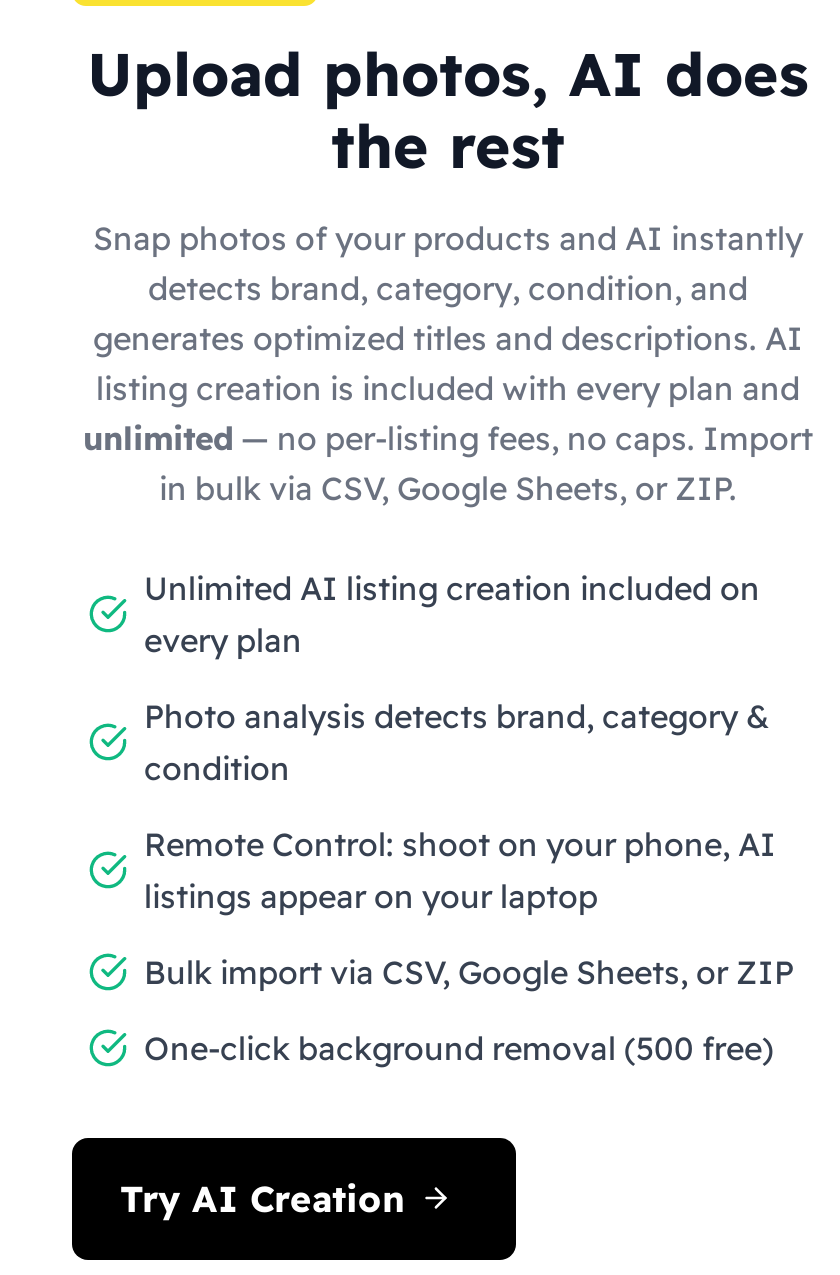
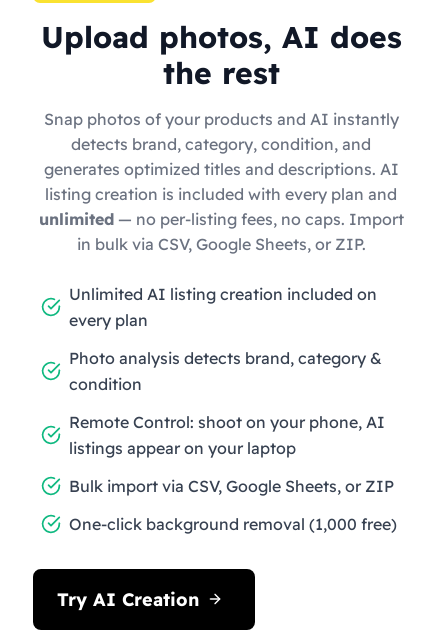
[144,1028,774,1068] One-click background removal (500 free) -> [69,514,397,534] One-click background removal (1,000 free)

